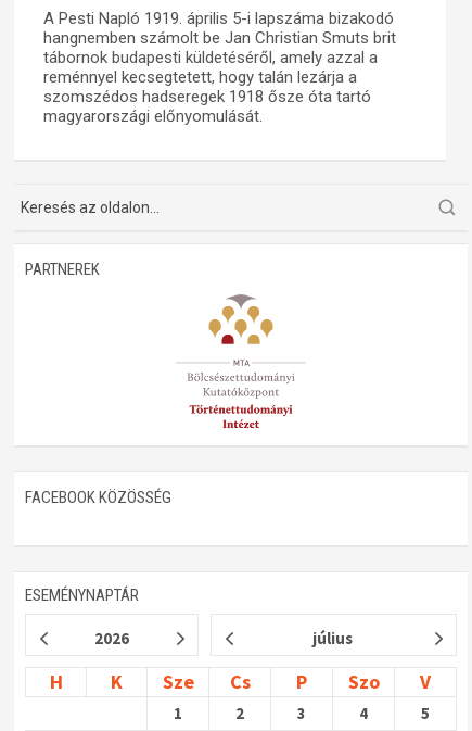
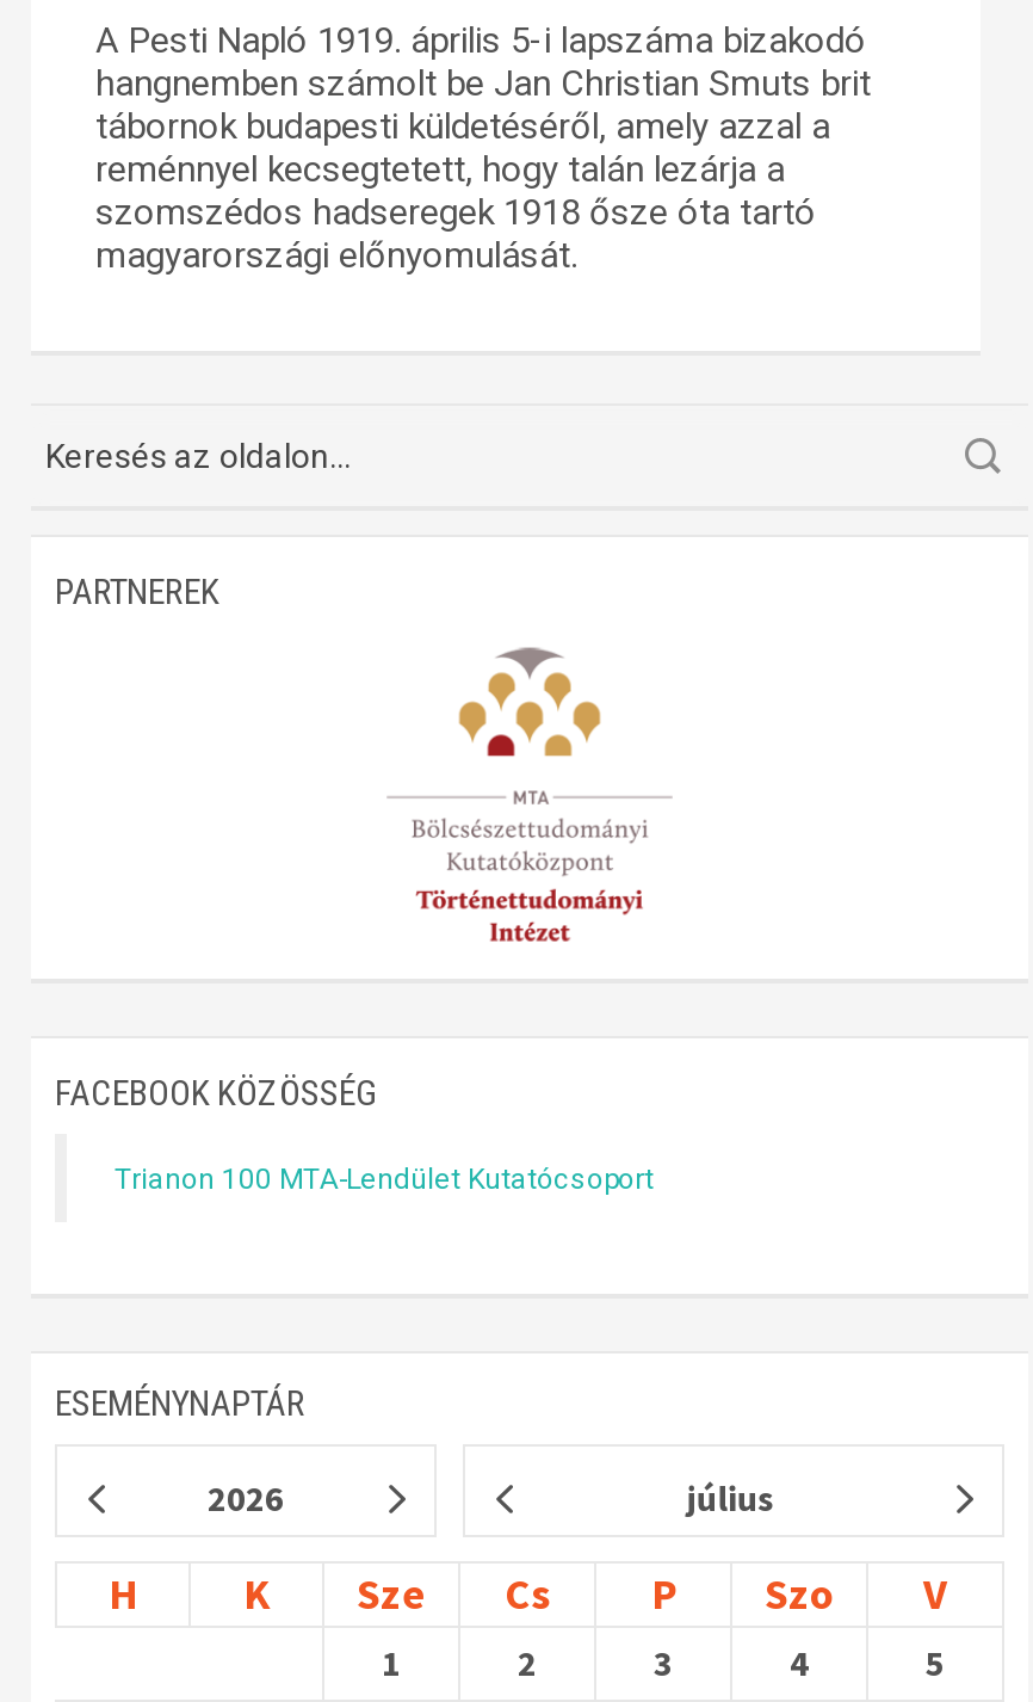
none -> [115,1163,654,1196] Trianon 100 MTA-Lendület Kutatócsoport

